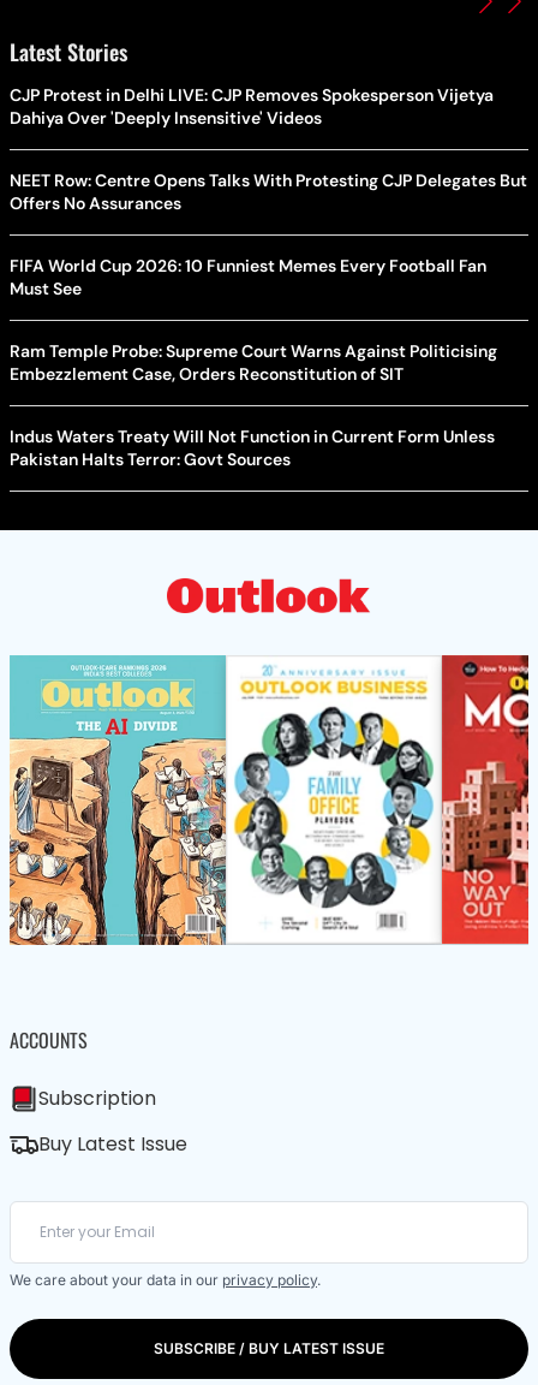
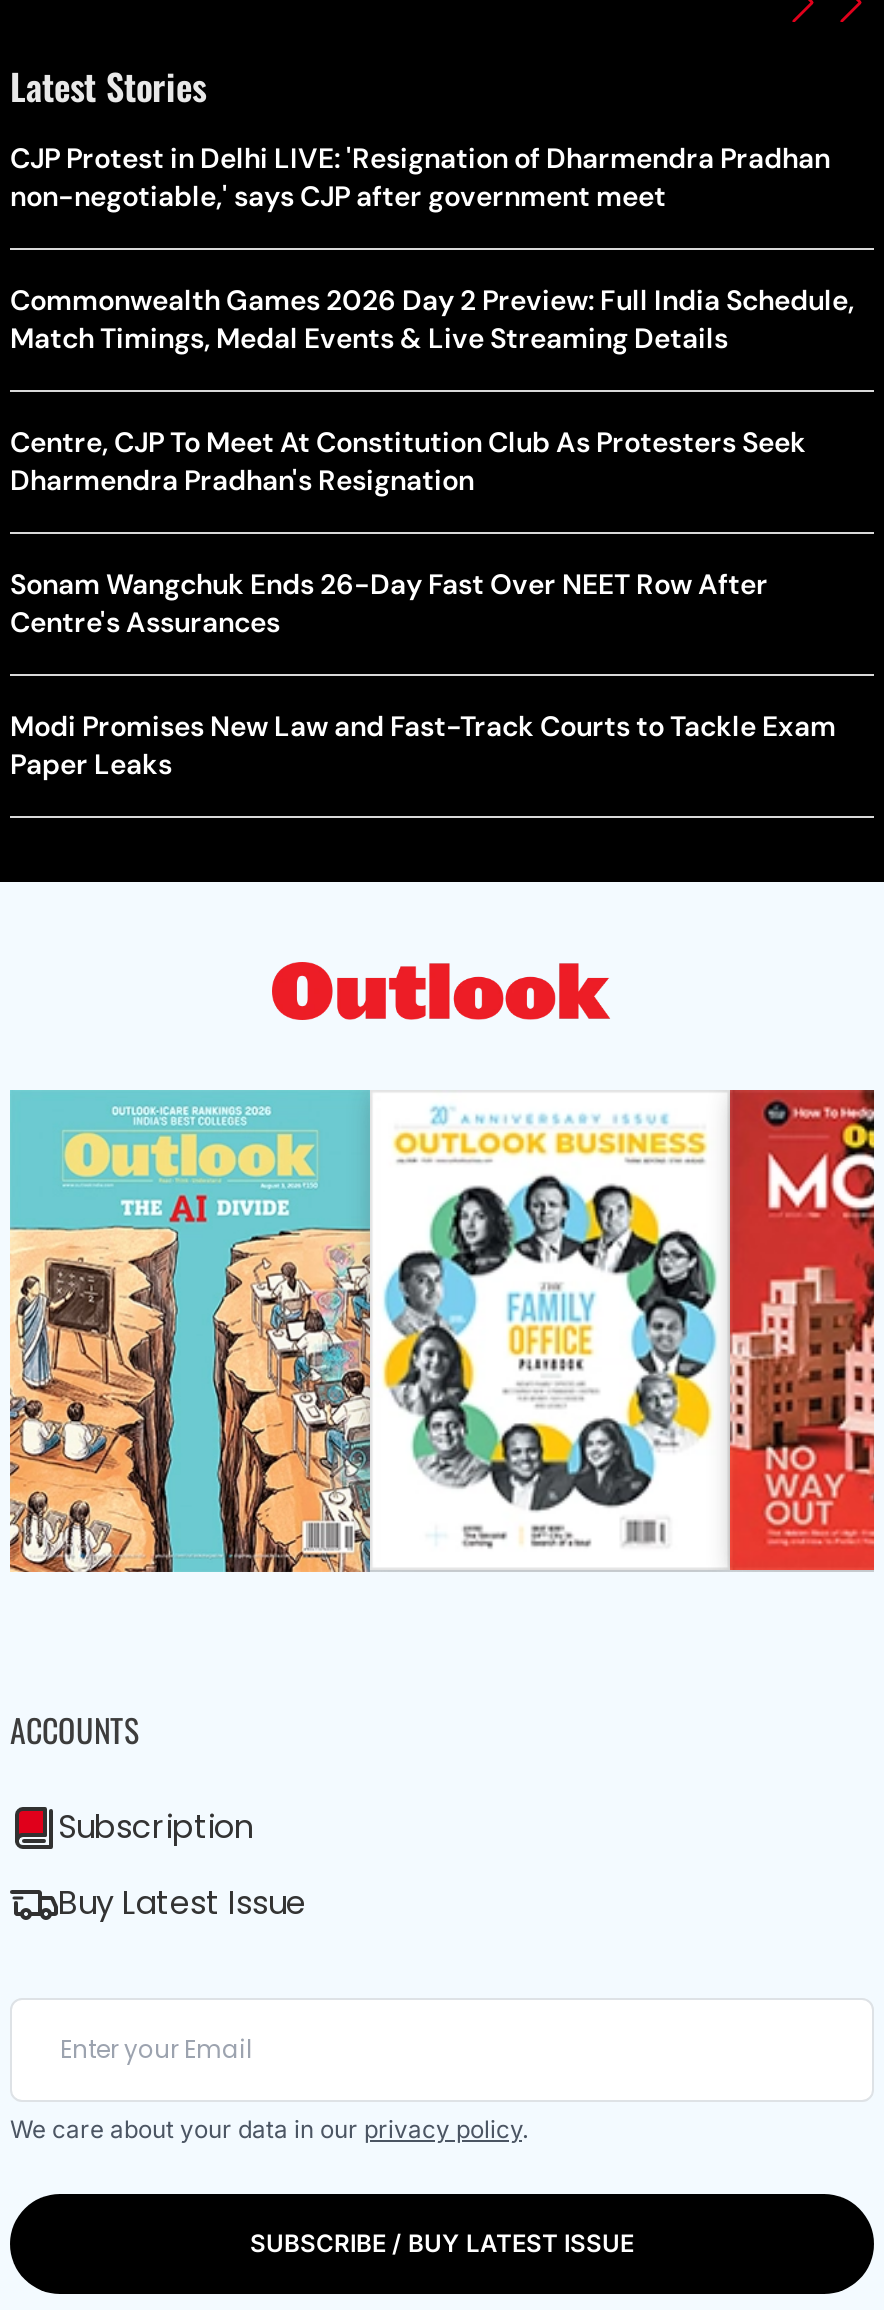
[10,85,494,129] CJP Protest in Delhi LIVE: CJP Removes Spokesperson Vijetya | Dahiya Over 'Deeply Insensitive' Videos -> [10,141,830,215] CJP Protest in Delhi LIVE: 'Resignation of Dharmendra Pradhan | non-negotiable,' says CJP after government meet
[10,170,527,214] NEET Row: Centre Opens Talks With Protesting CJP Delegates But | Offers No Assurances -> [10,283,854,357] Commonwealth Games 2026 Day 2 Preview: Full India Schedule, | Match Timings, Medal Events & Live Streaming Details
[10,255,486,300] FIFA World Cup 2026: 10 Funniest Memes Every Football Fan | Must See -> [10,425,806,499] Centre, CJP To Meet At Constitution Club As Protesters Seek | Dharmendra Pradhan's Resignation
[10,341,497,385] Ram Temple Probe: Supreme Court Warns Against Politicising | Embezzlement Case, Orders Reconstitution of SIT -> [10,567,768,641] Sonam Wangchuk Ends 26-Day Fast Over NEET Row After | Centre's Assurances
[10,426,495,471] Indus Waters Treaty Will Not Function in Current Form Unless | Pakistan Halts Terror: Govt Sources -> [10,709,836,783] Modi Promises New Law and Fast-Track Courts to Tackle Exam | Paper Leaks

